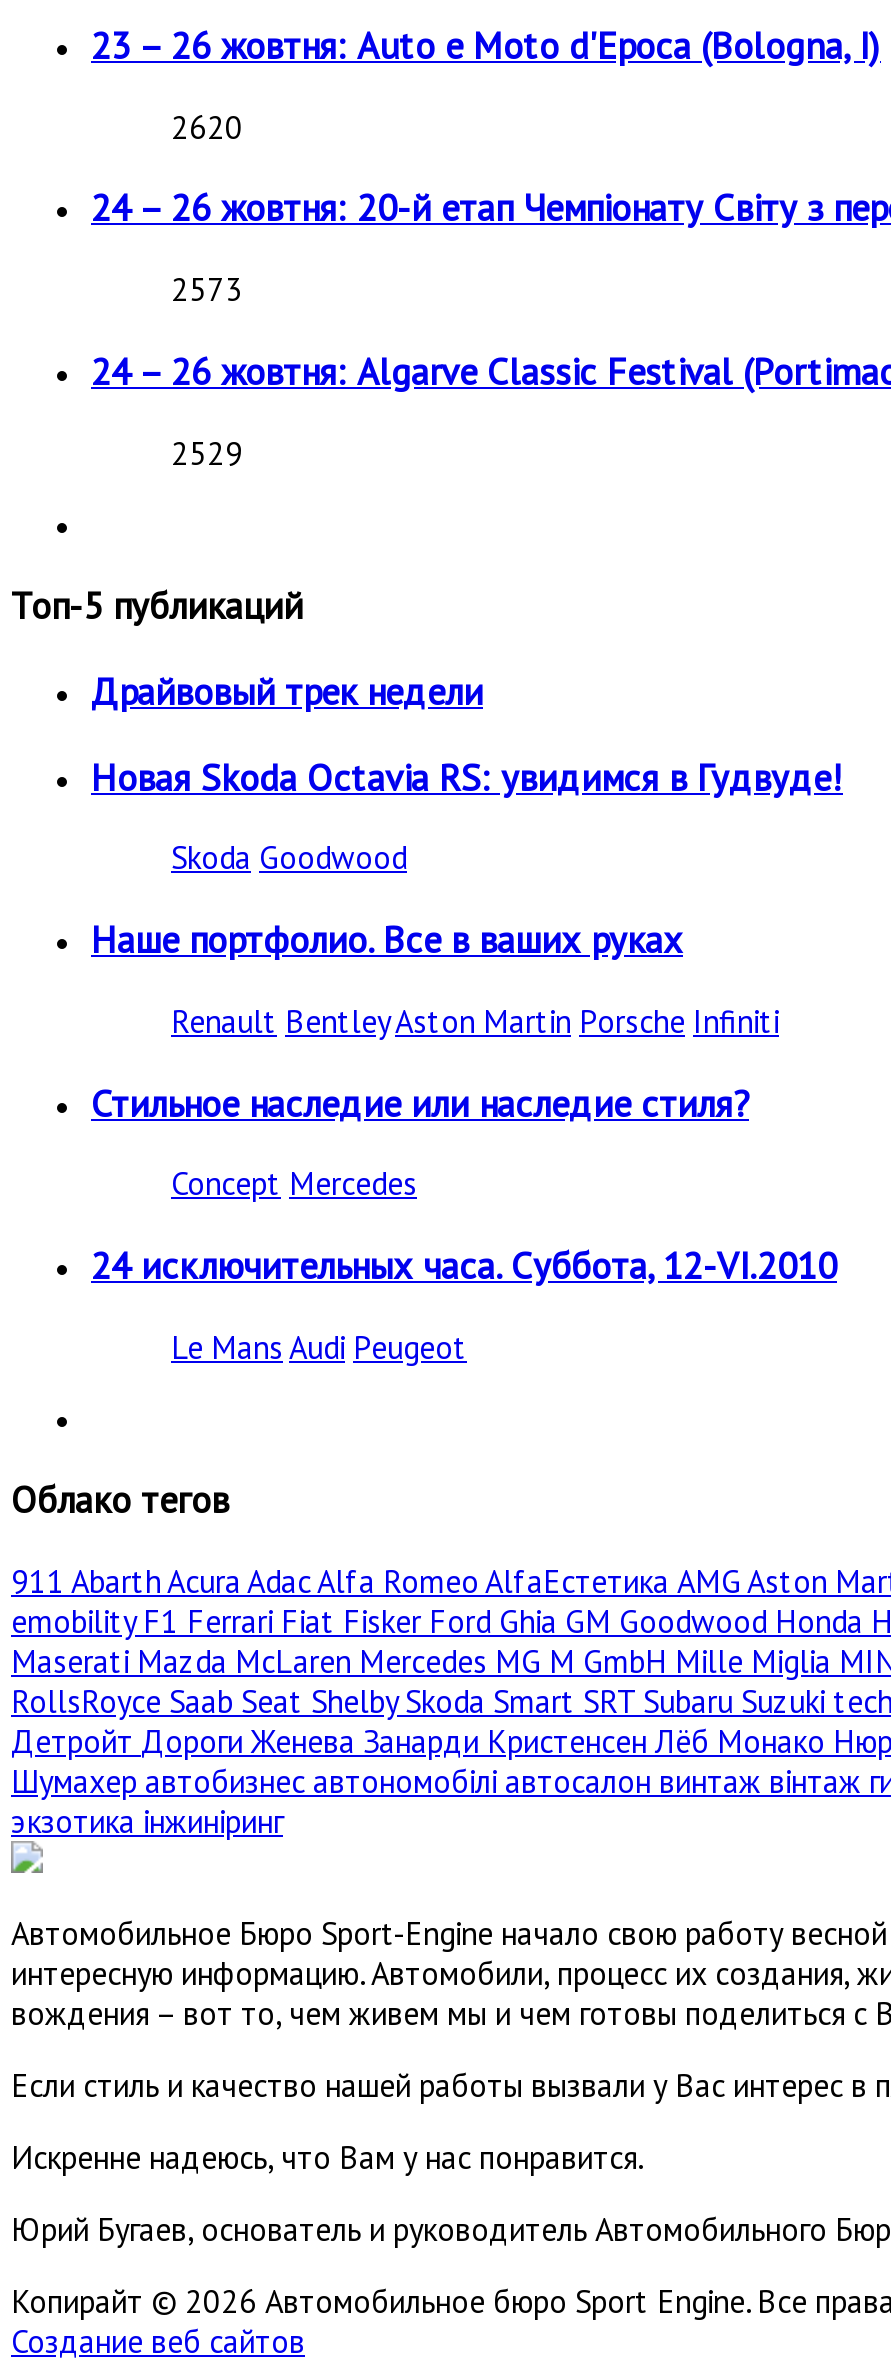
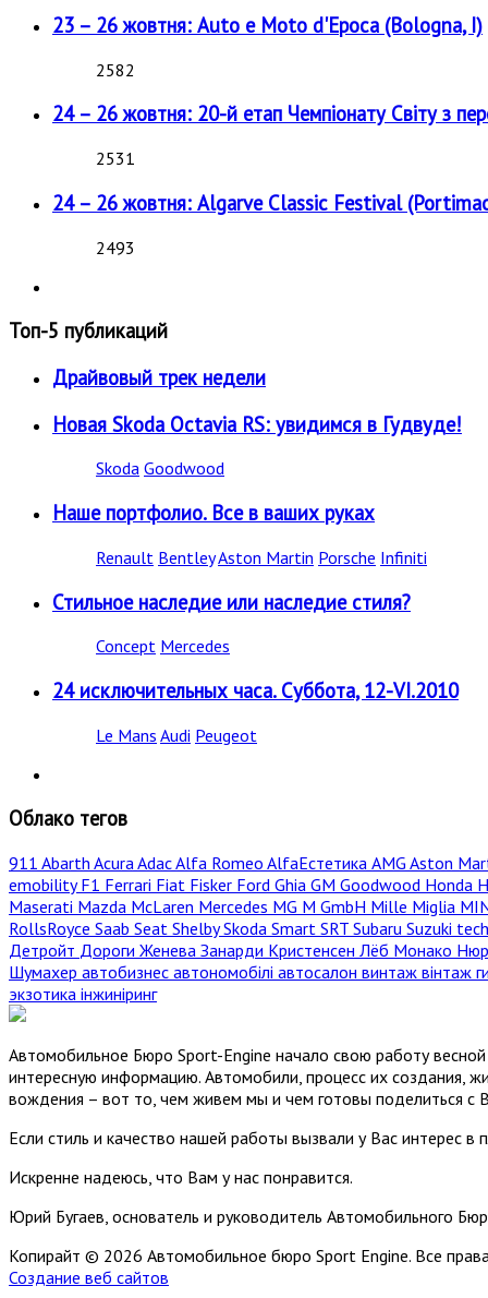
[171,106,243,146] 2620 -> [96,58,135,80] 2582
[171,269,243,309] 2573 -> [96,147,135,169] 2531
[171,432,243,472] 2529 -> [96,236,135,258] 2493

